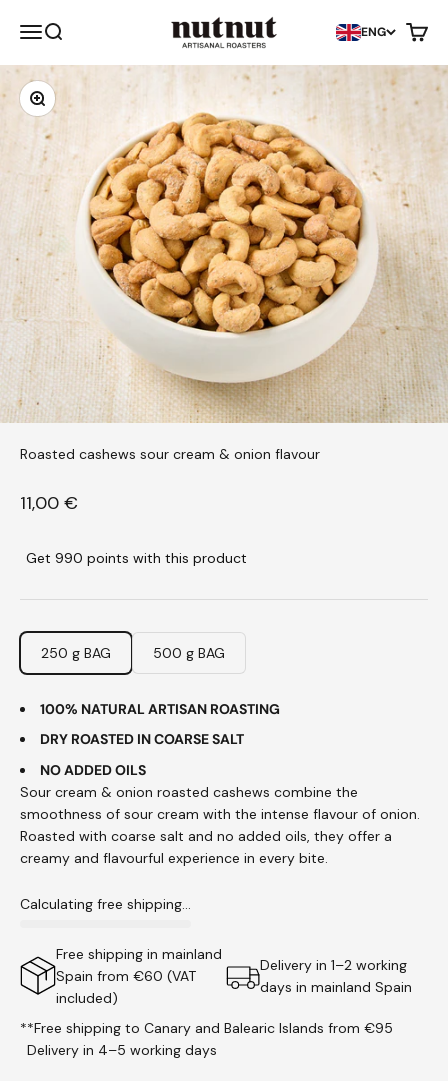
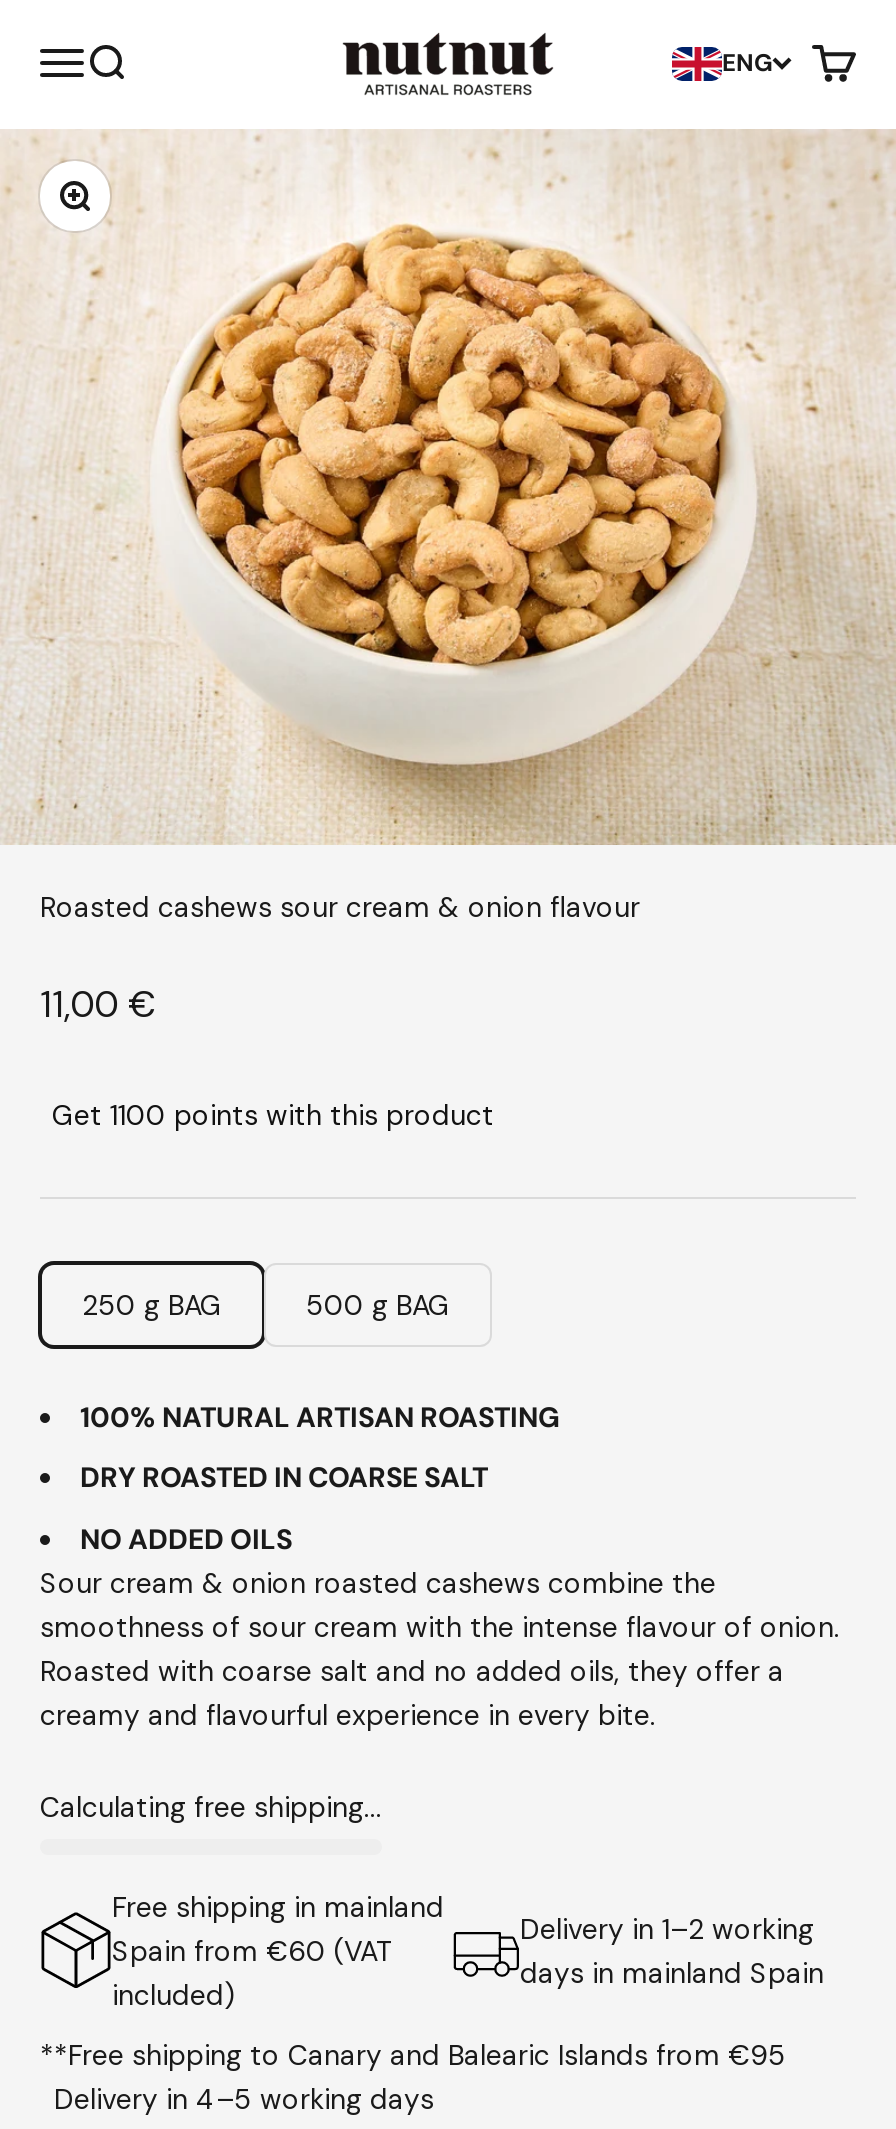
[26,549,247,567] Get 990 points with this product -> [52,1097,494,1133] Get 1100 points with this product

